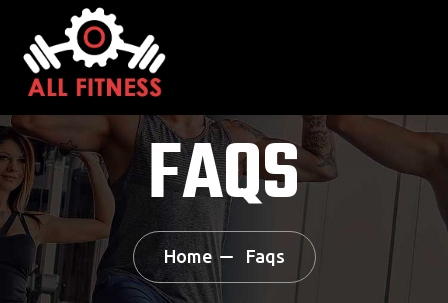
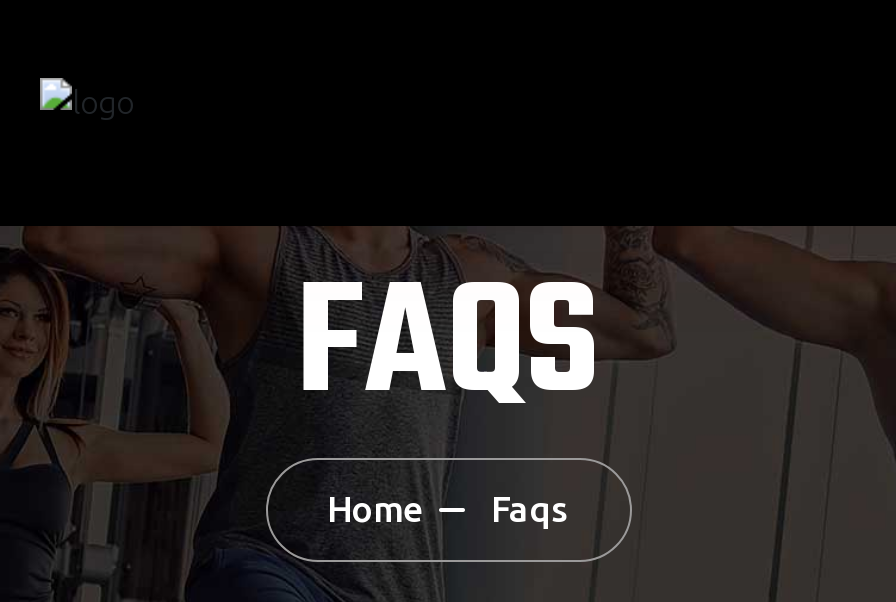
[20,7,166,98] [image] -> none

